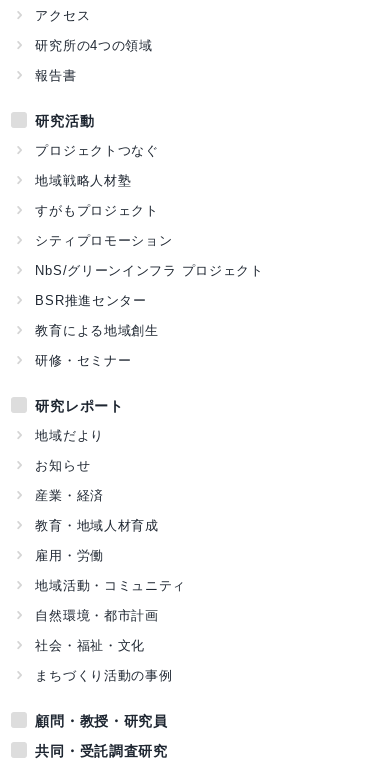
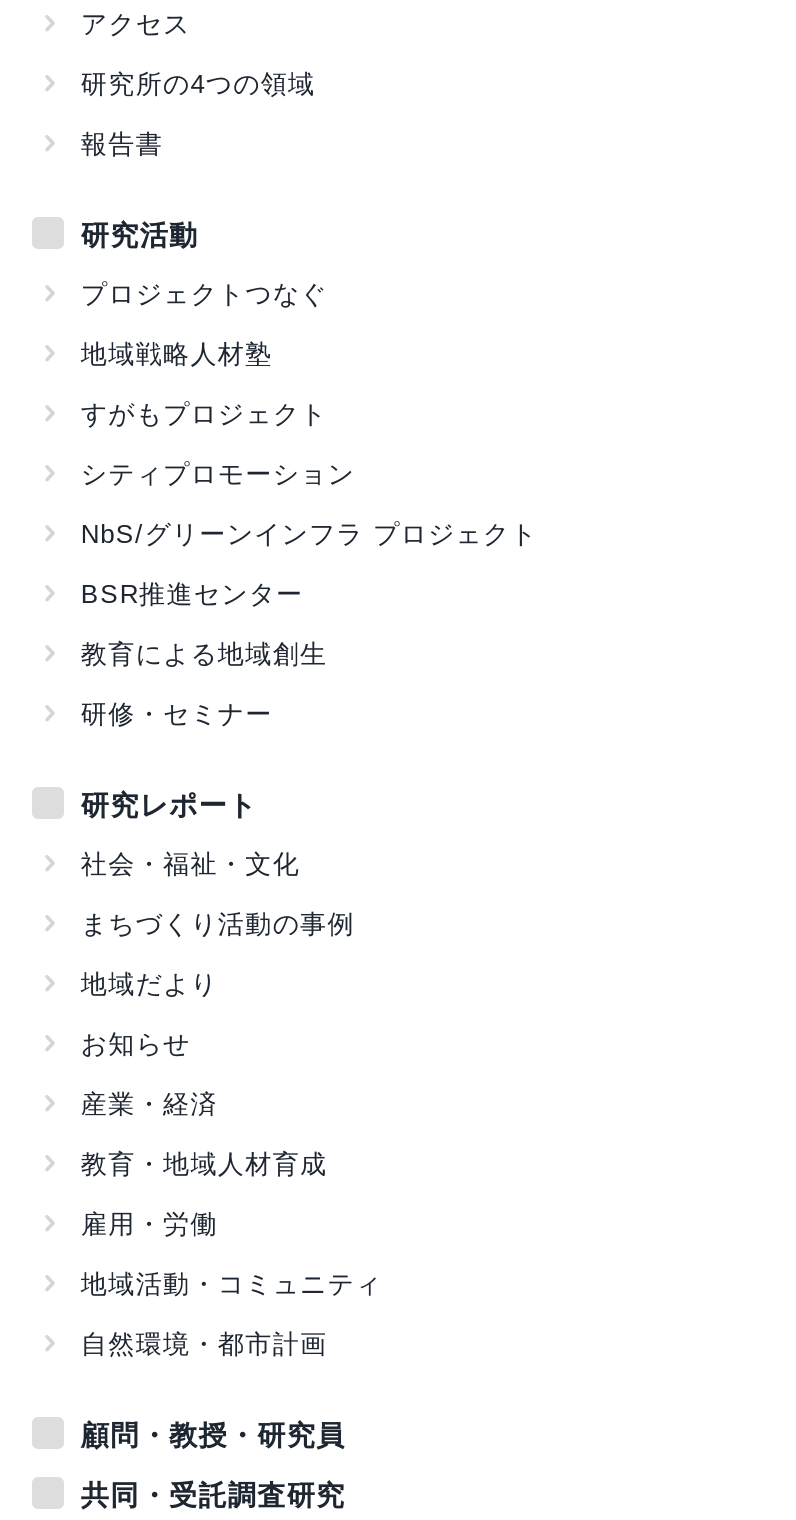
moved [35,428,186,623] -> [81,969,382,1359]: 地域だより | お知らせ | 産業・経済 | 教育・地域人材育成 | 雇用・労働 | 地域活動・コミュニティ | 自然環境・都市計画
moved [35,638,172,683] -> [81,849,355,939]: 社会・福祉・文化 | まちづくり活動の事例

